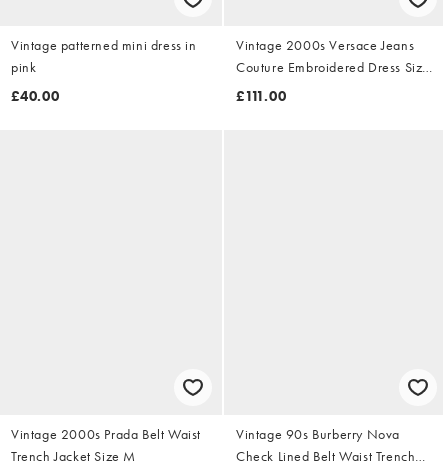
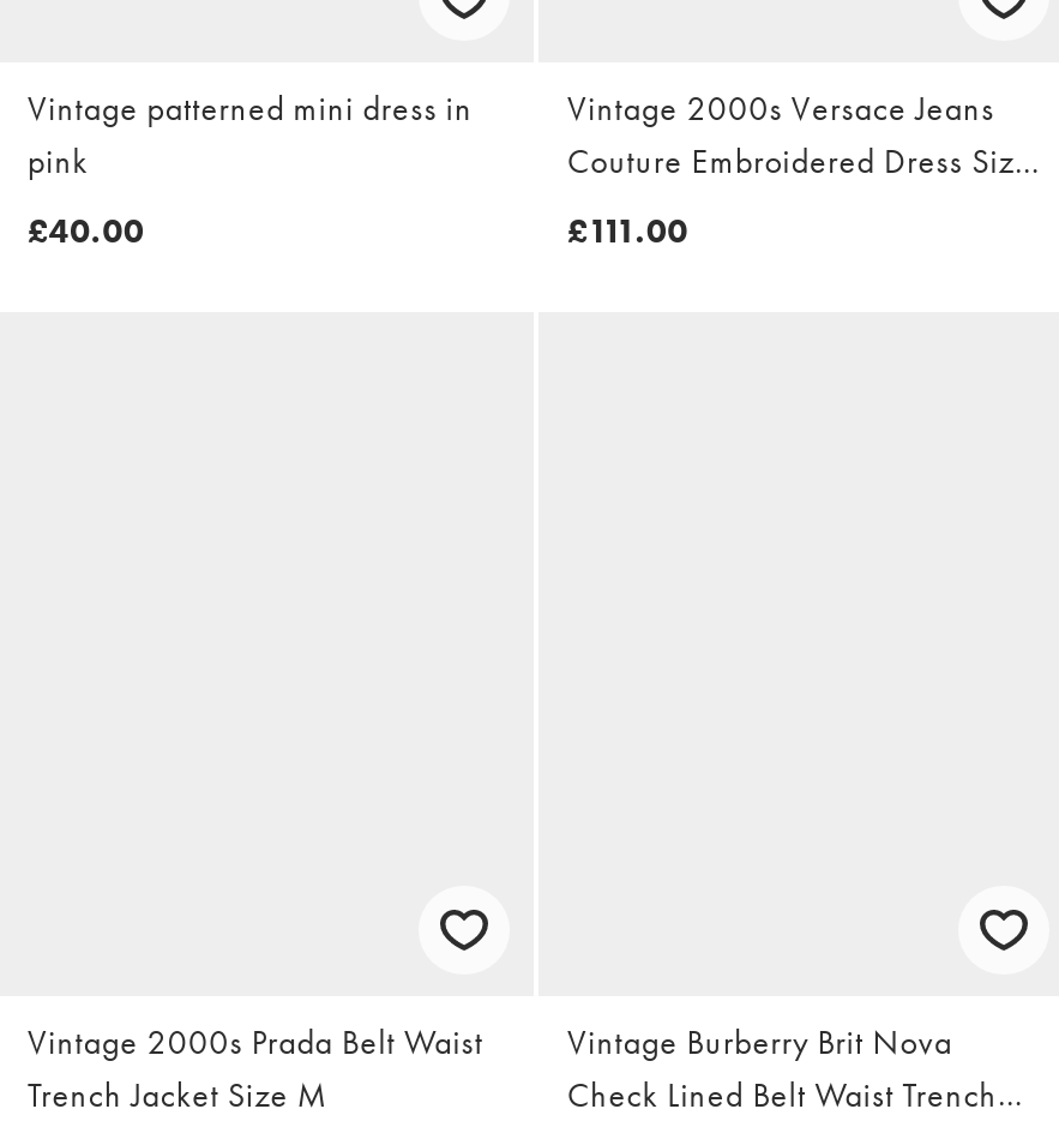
[236,425,400,443] Vintage 90s Burberry Nova -> [567,1019,953,1063] Vintage Burberry Brit Nova

